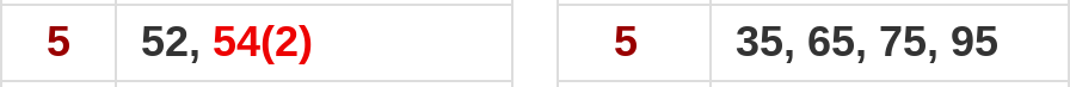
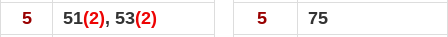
[47,18,313,66] 5 52, 54(2) -> [21,8,157,28] 5 51 (2), 53(2)
[736,18,998,66] 35, 65, 75, 95 -> [308,8,328,28] 75

